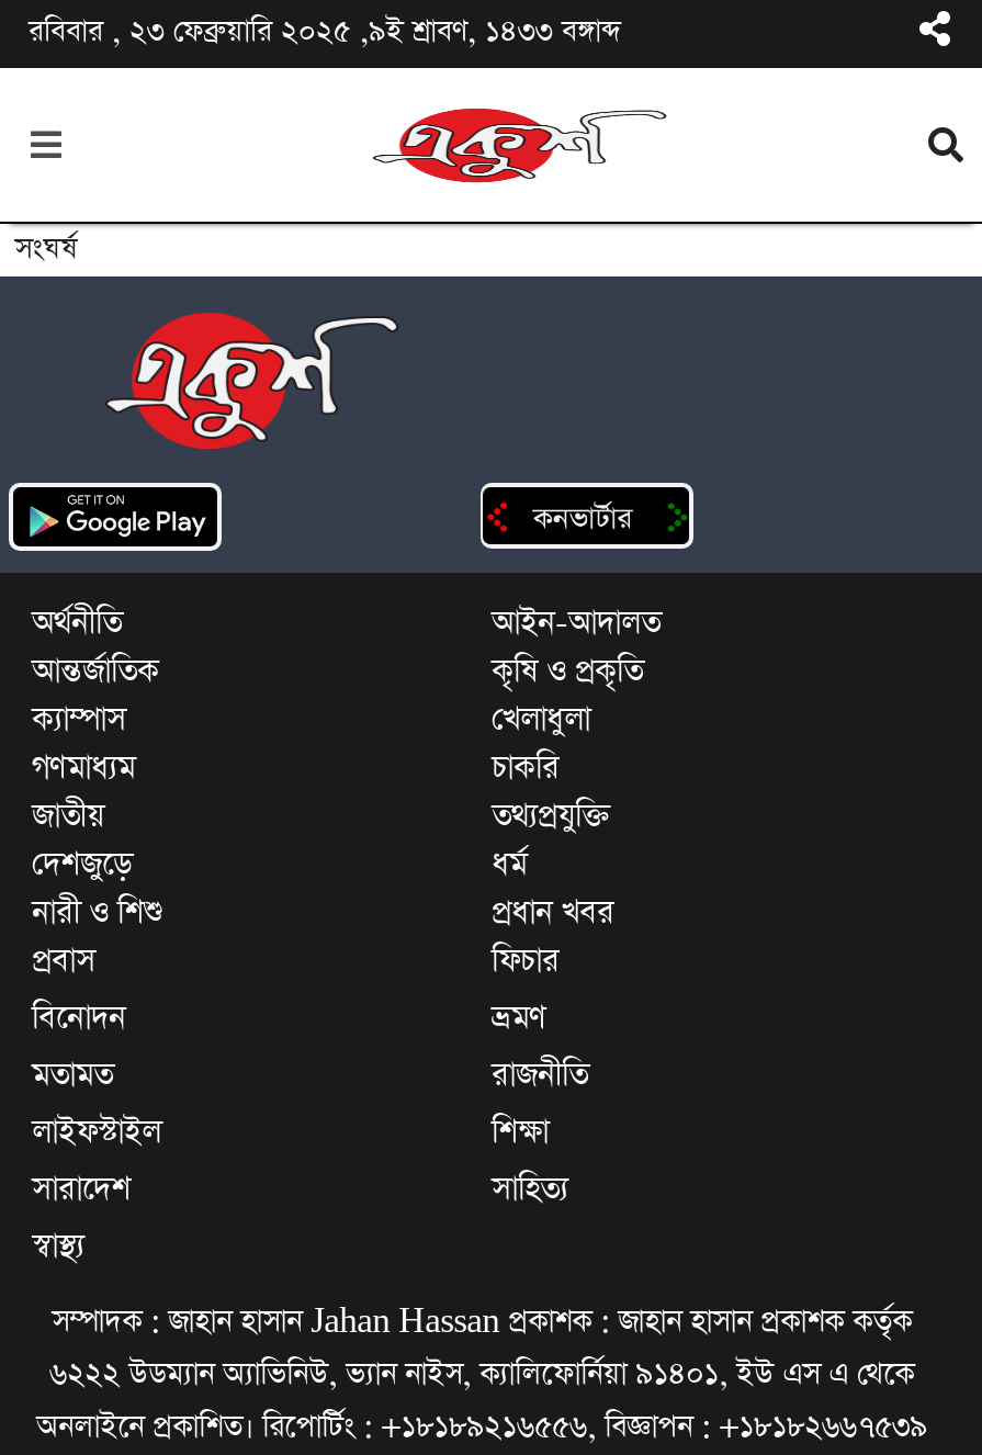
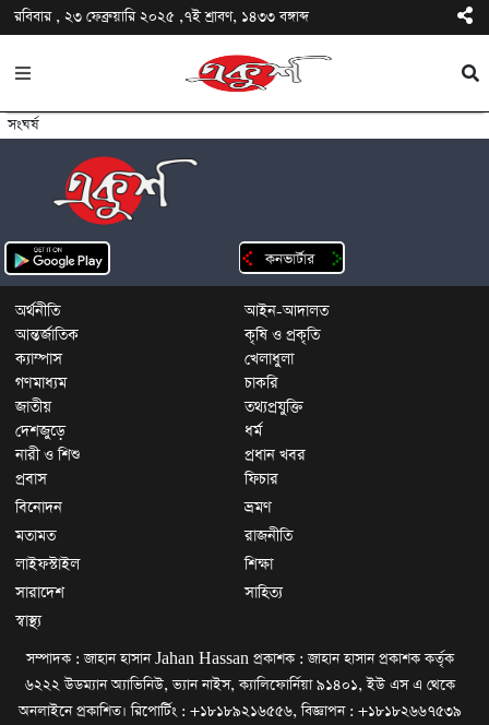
[29,11,621,53] রবিবার , ২৩ ফেব্রুয়ারি ২০২৫ ,৯ই শ্রাবণ, ১৪৩৩ বঙ্গাব্দ -> [14,7,309,27] রবিবার , ২৩ ফেব্রুয়ারি ২০২৫ ,৭ই শ্রাবণ, ১৪৩৩ বঙ্গাব্দ

